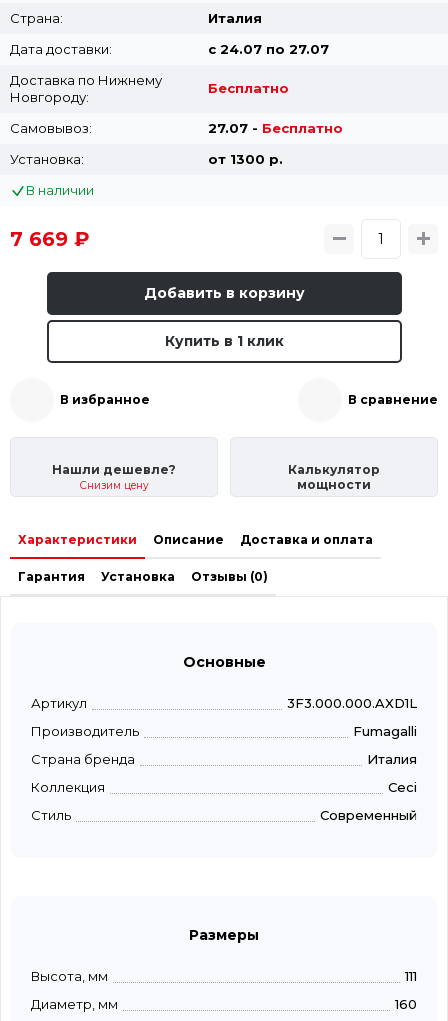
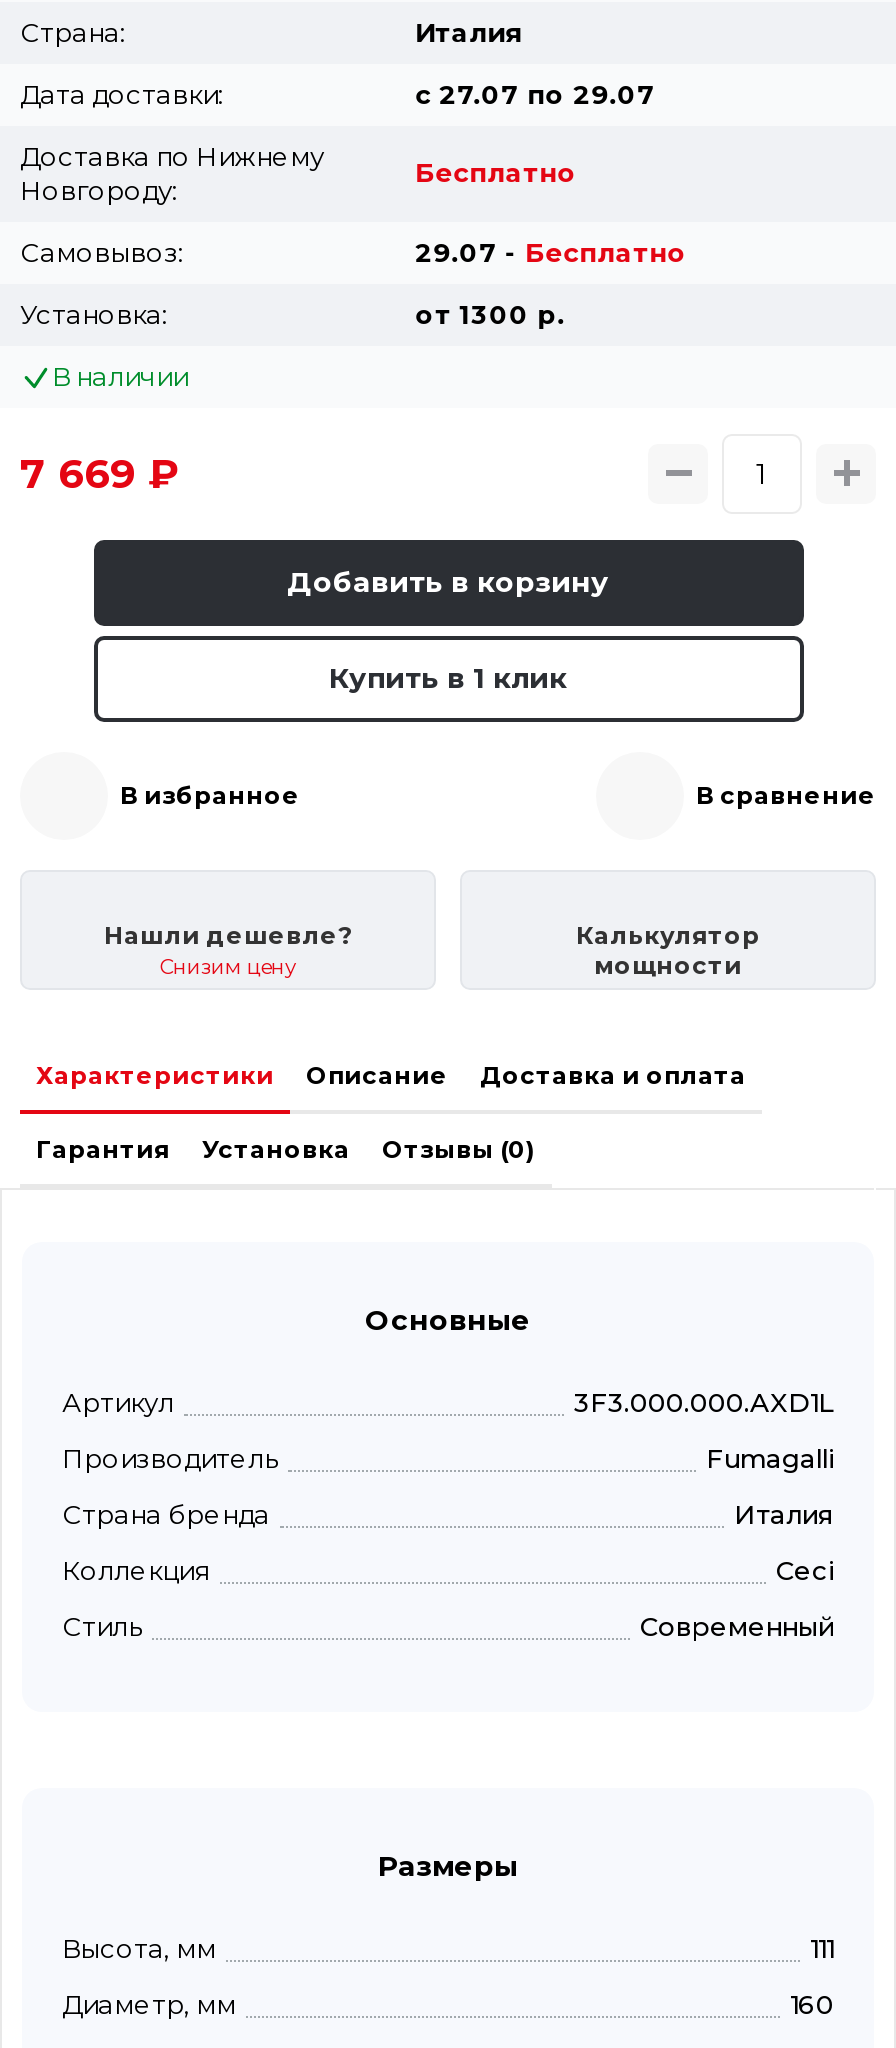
[208,41,329,57] с 24.07 по 27.07 -> [415,77,655,109] с 27.07 по 29.07
[208,120,343,136] 27.07 - Бесплатно -> [415,235,687,267] 29.07 - Бесплатно

